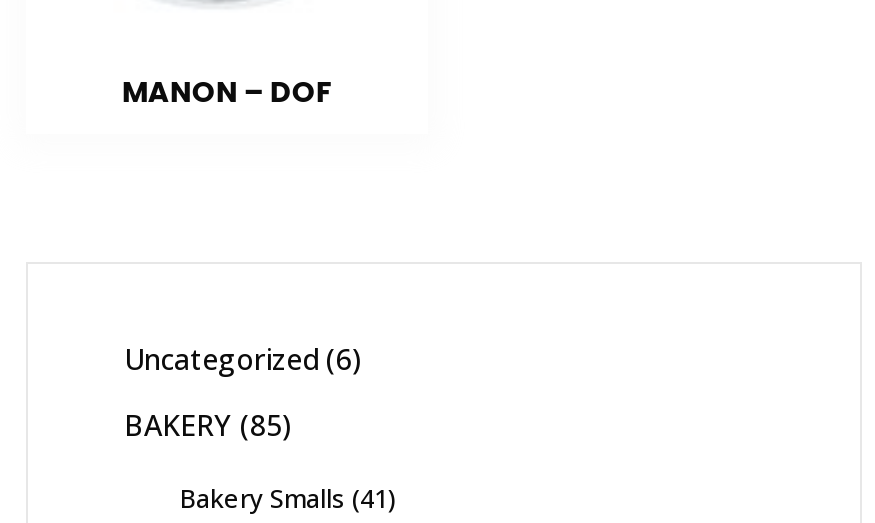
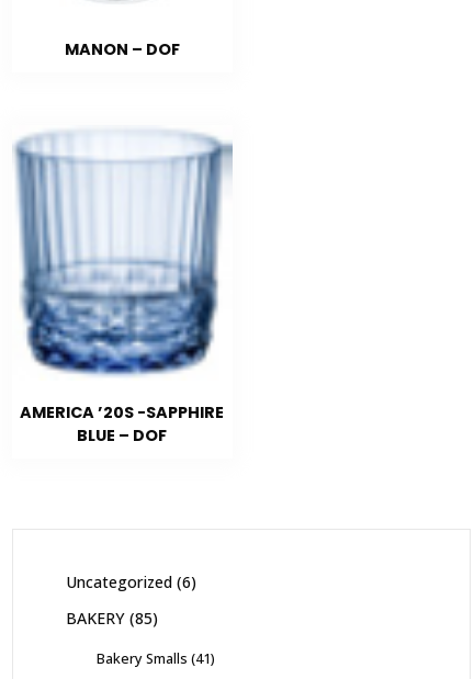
none -> [13,129,234,446] [image] | AMERICA ’20S -SAPPHIRE | BLUE – DOF

